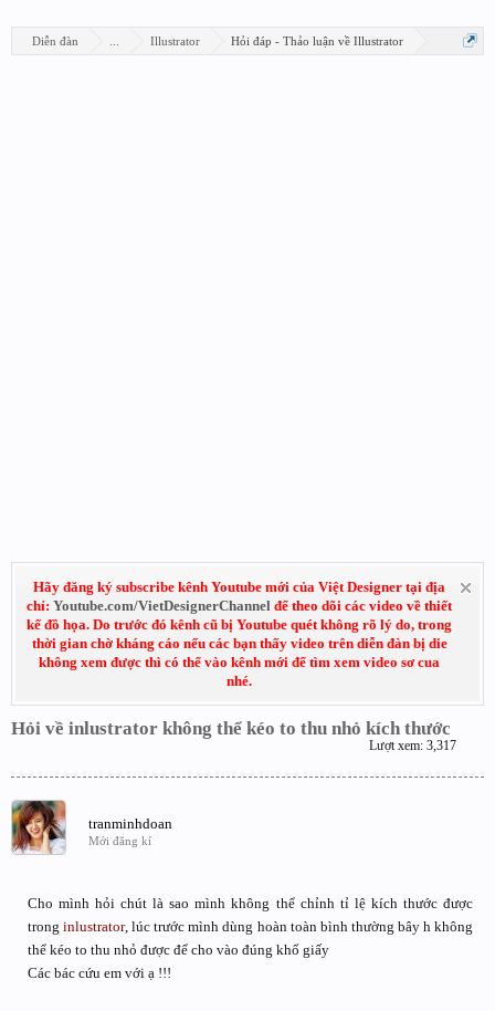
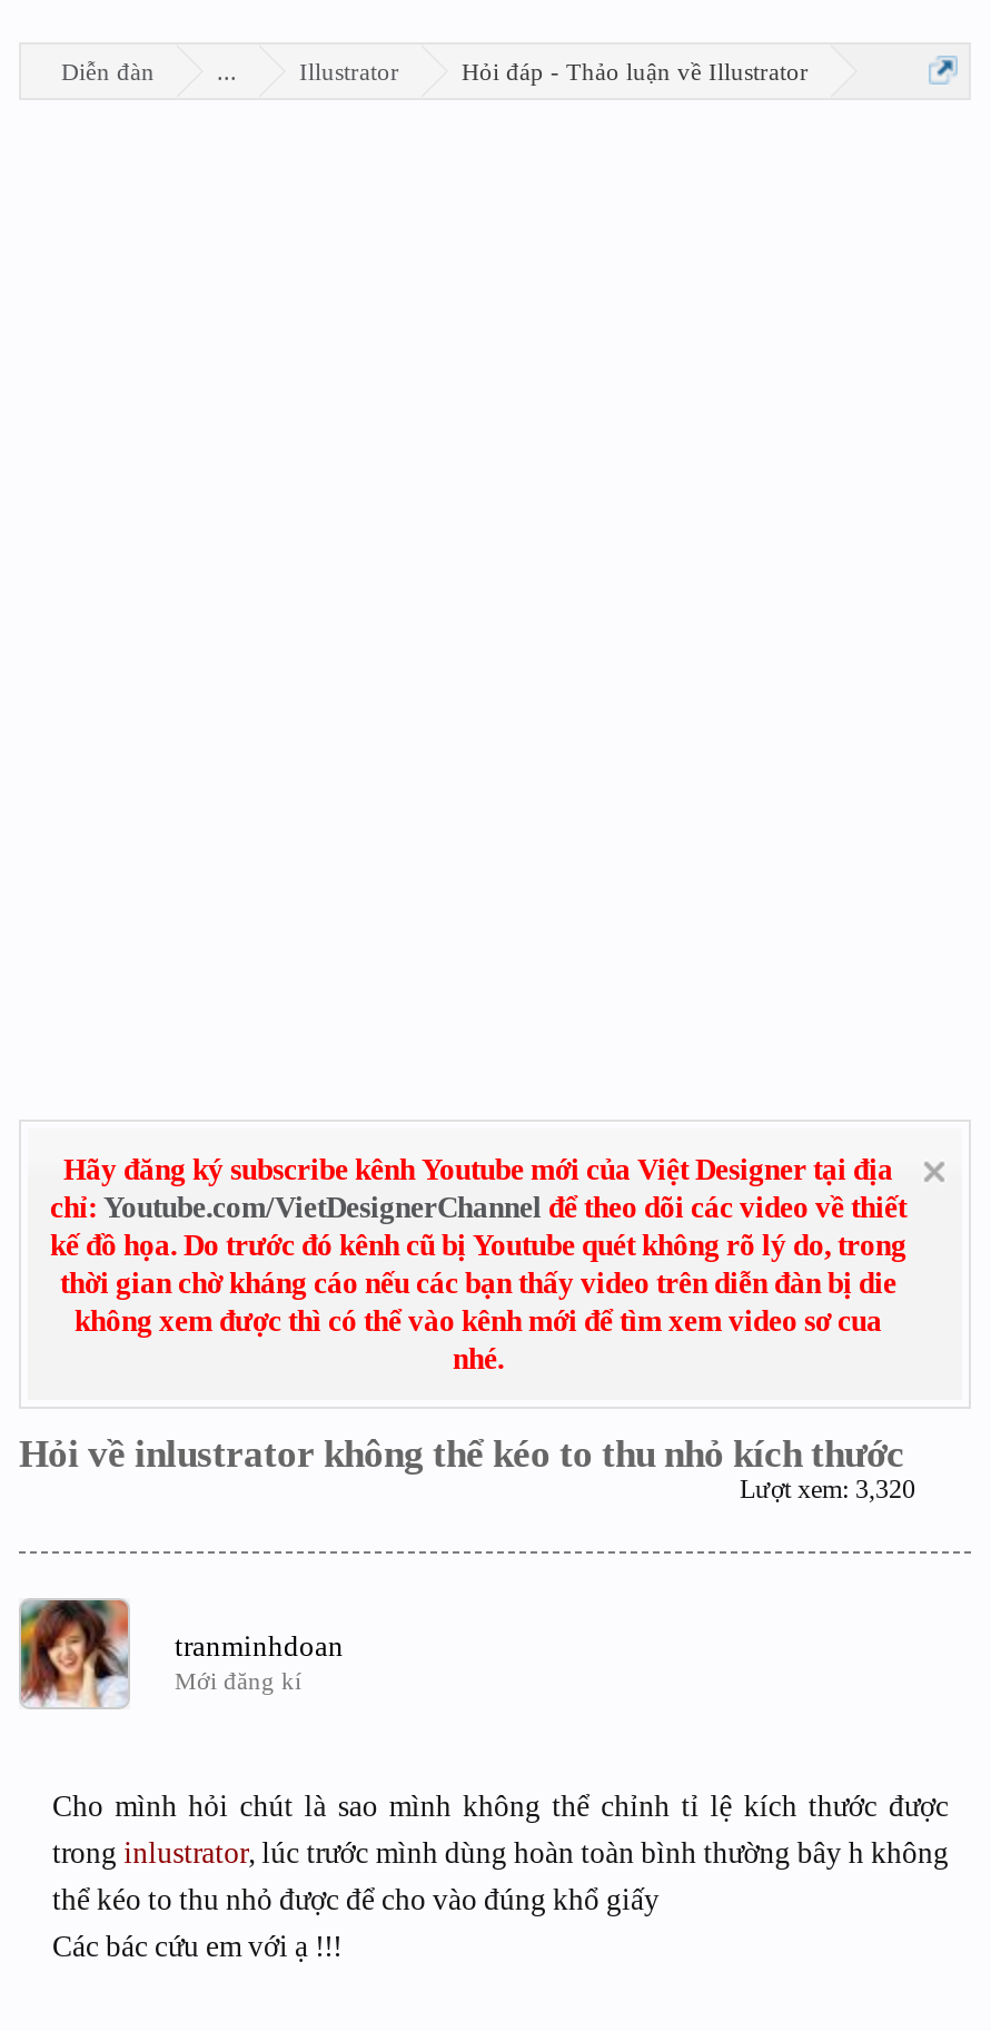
[369,738,456,753] Lượt xem: 3,317 -> [740,1473,915,1505] Lượt xem: 3,320

